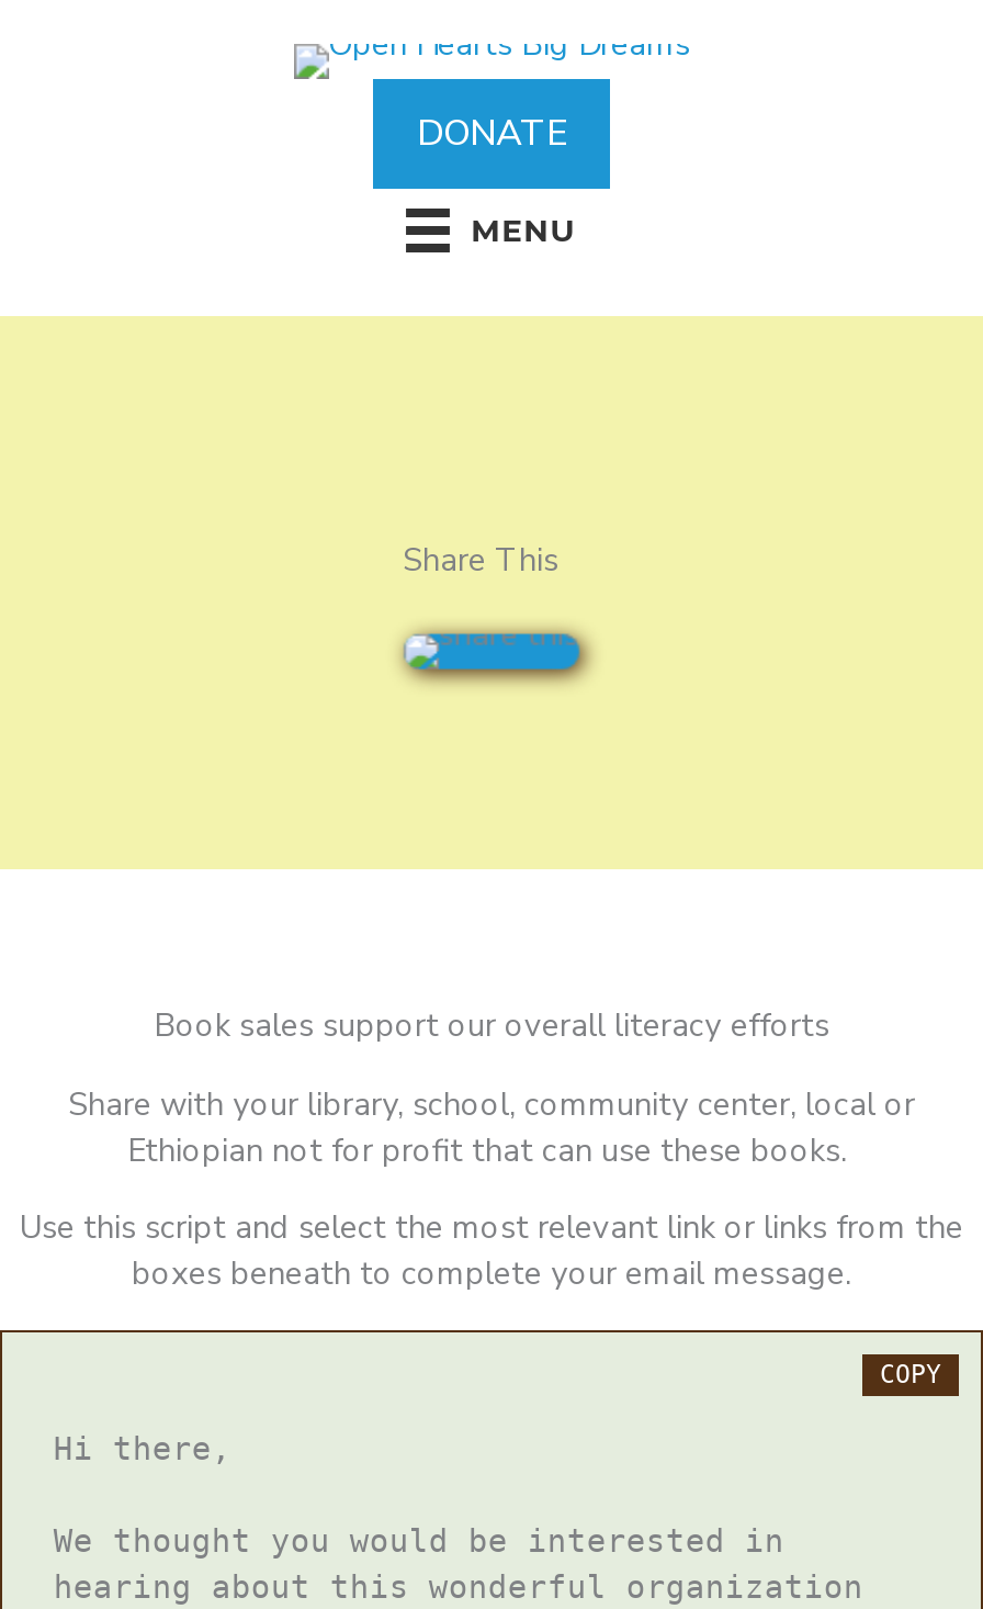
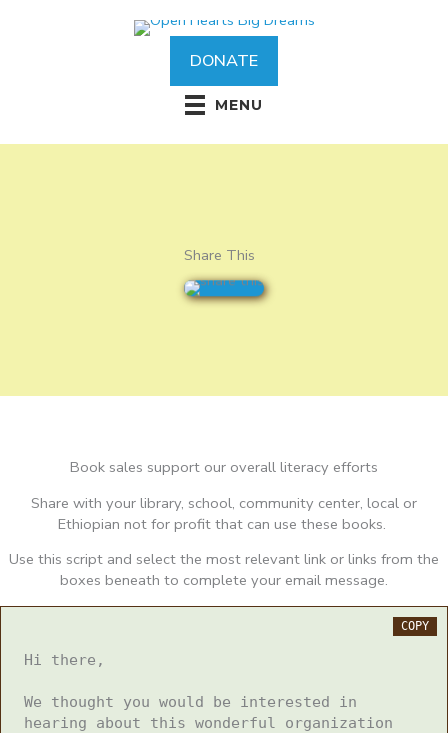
[404,610,588,685] [image] -> [183,277,268,311] [image]

